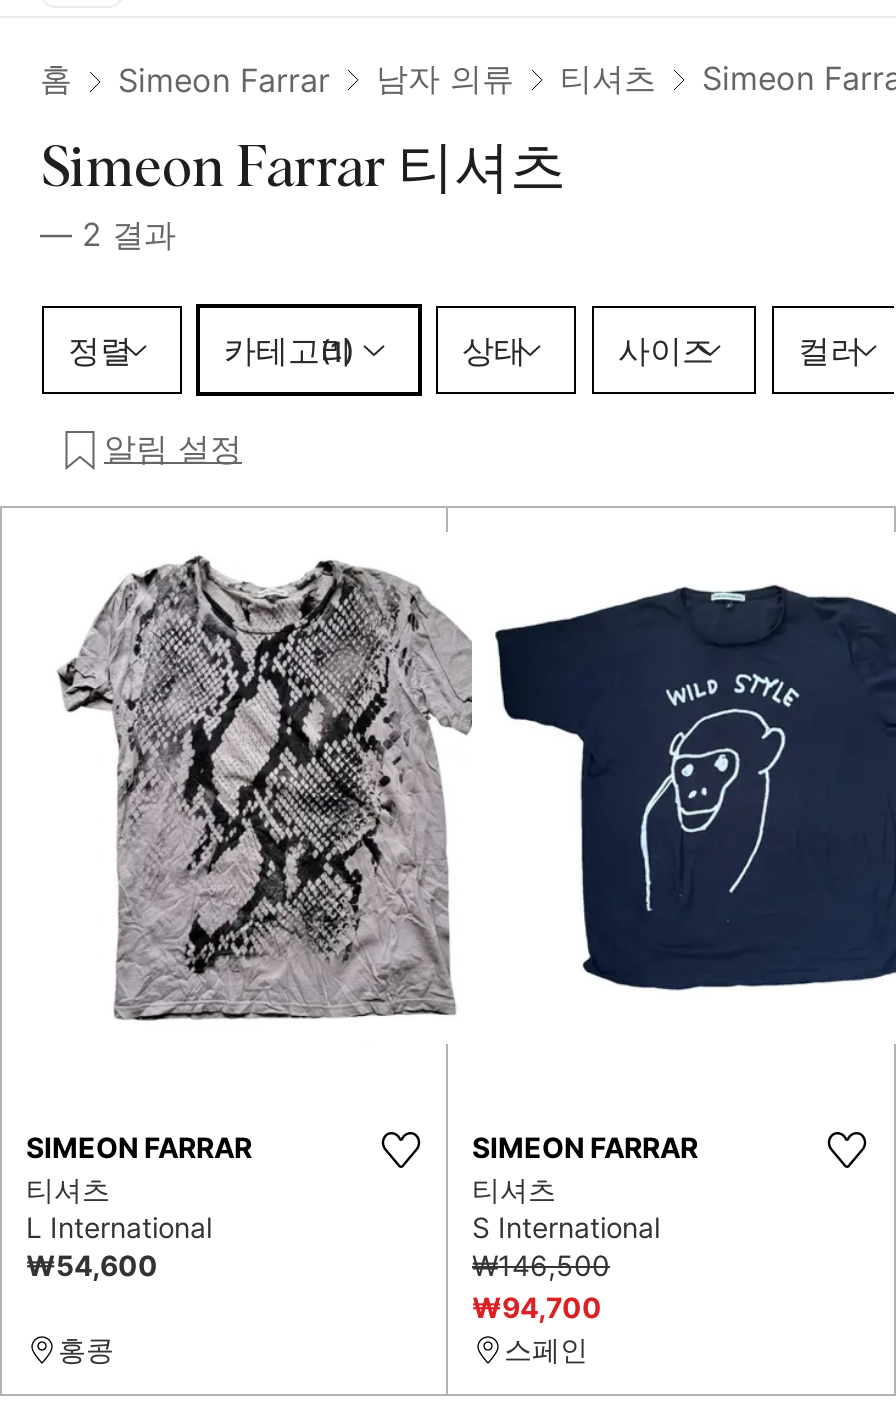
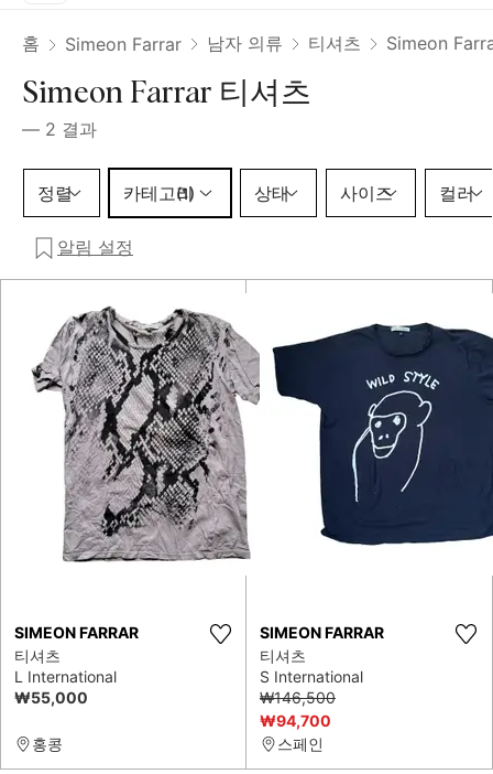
[26,1248,158,1282] ₩54,600 -> [14,688,88,707] ₩55,000

